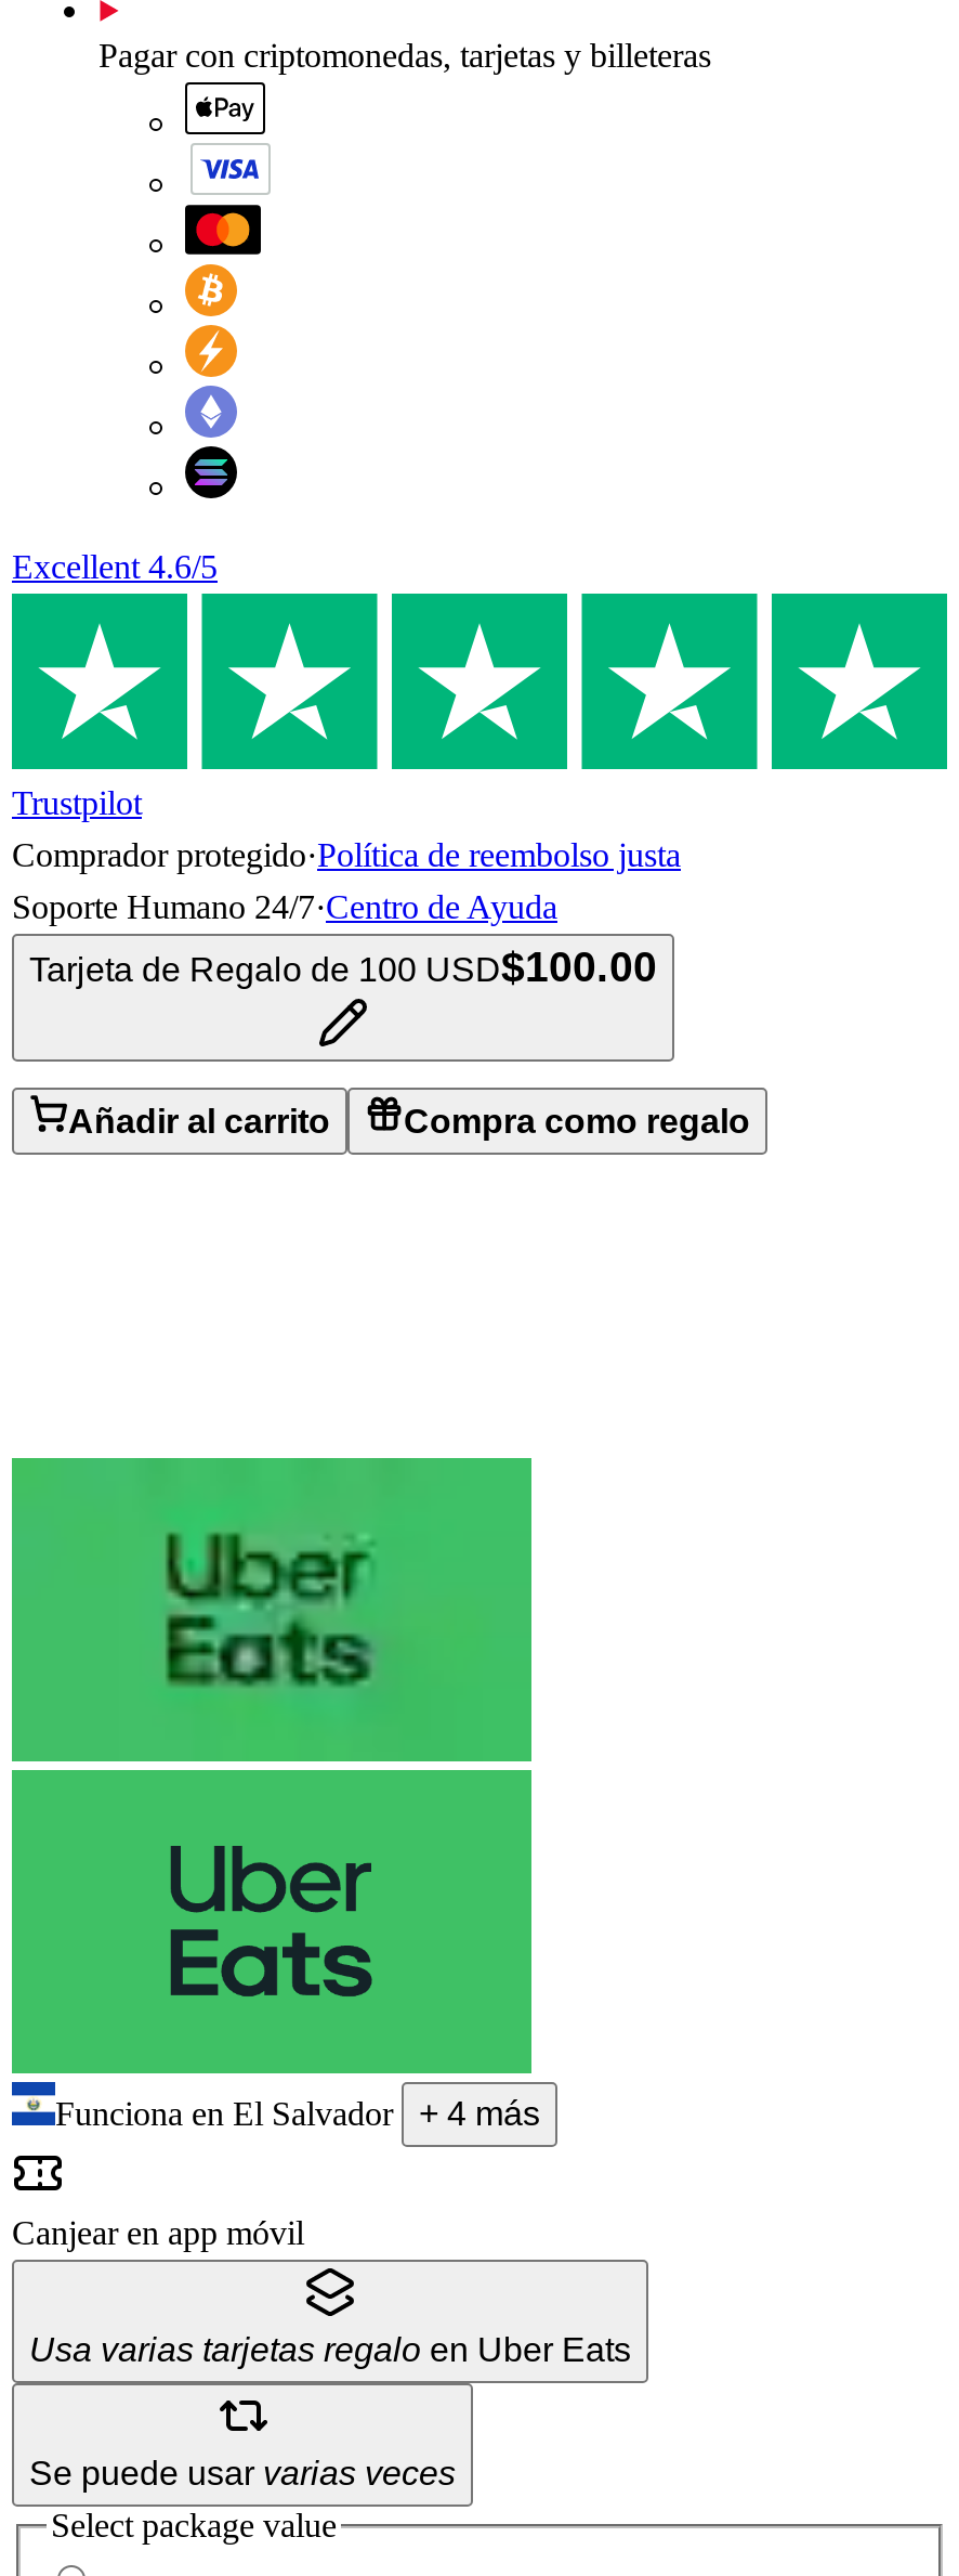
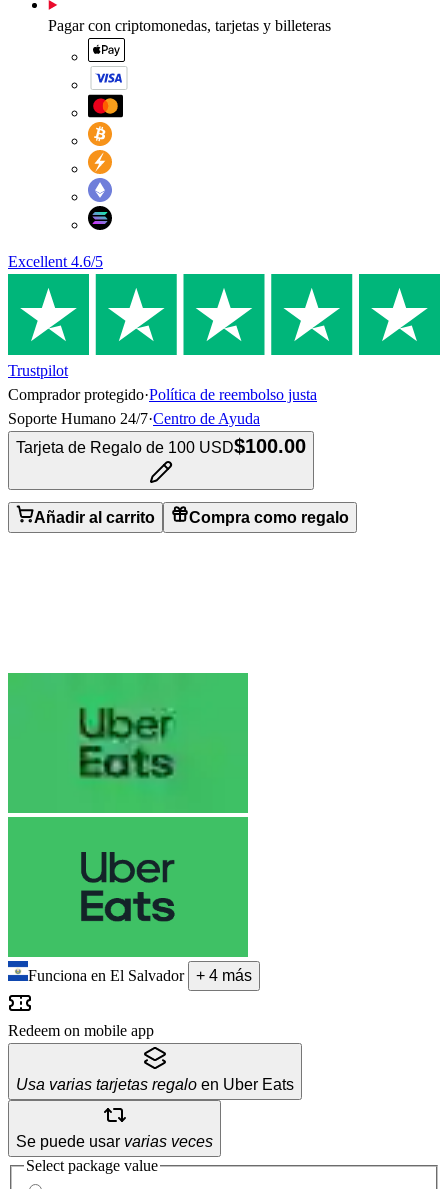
[12,2214,304,2251] Canjear en app móvil -> [8,1022,154,1039] Redeem on mobile app

